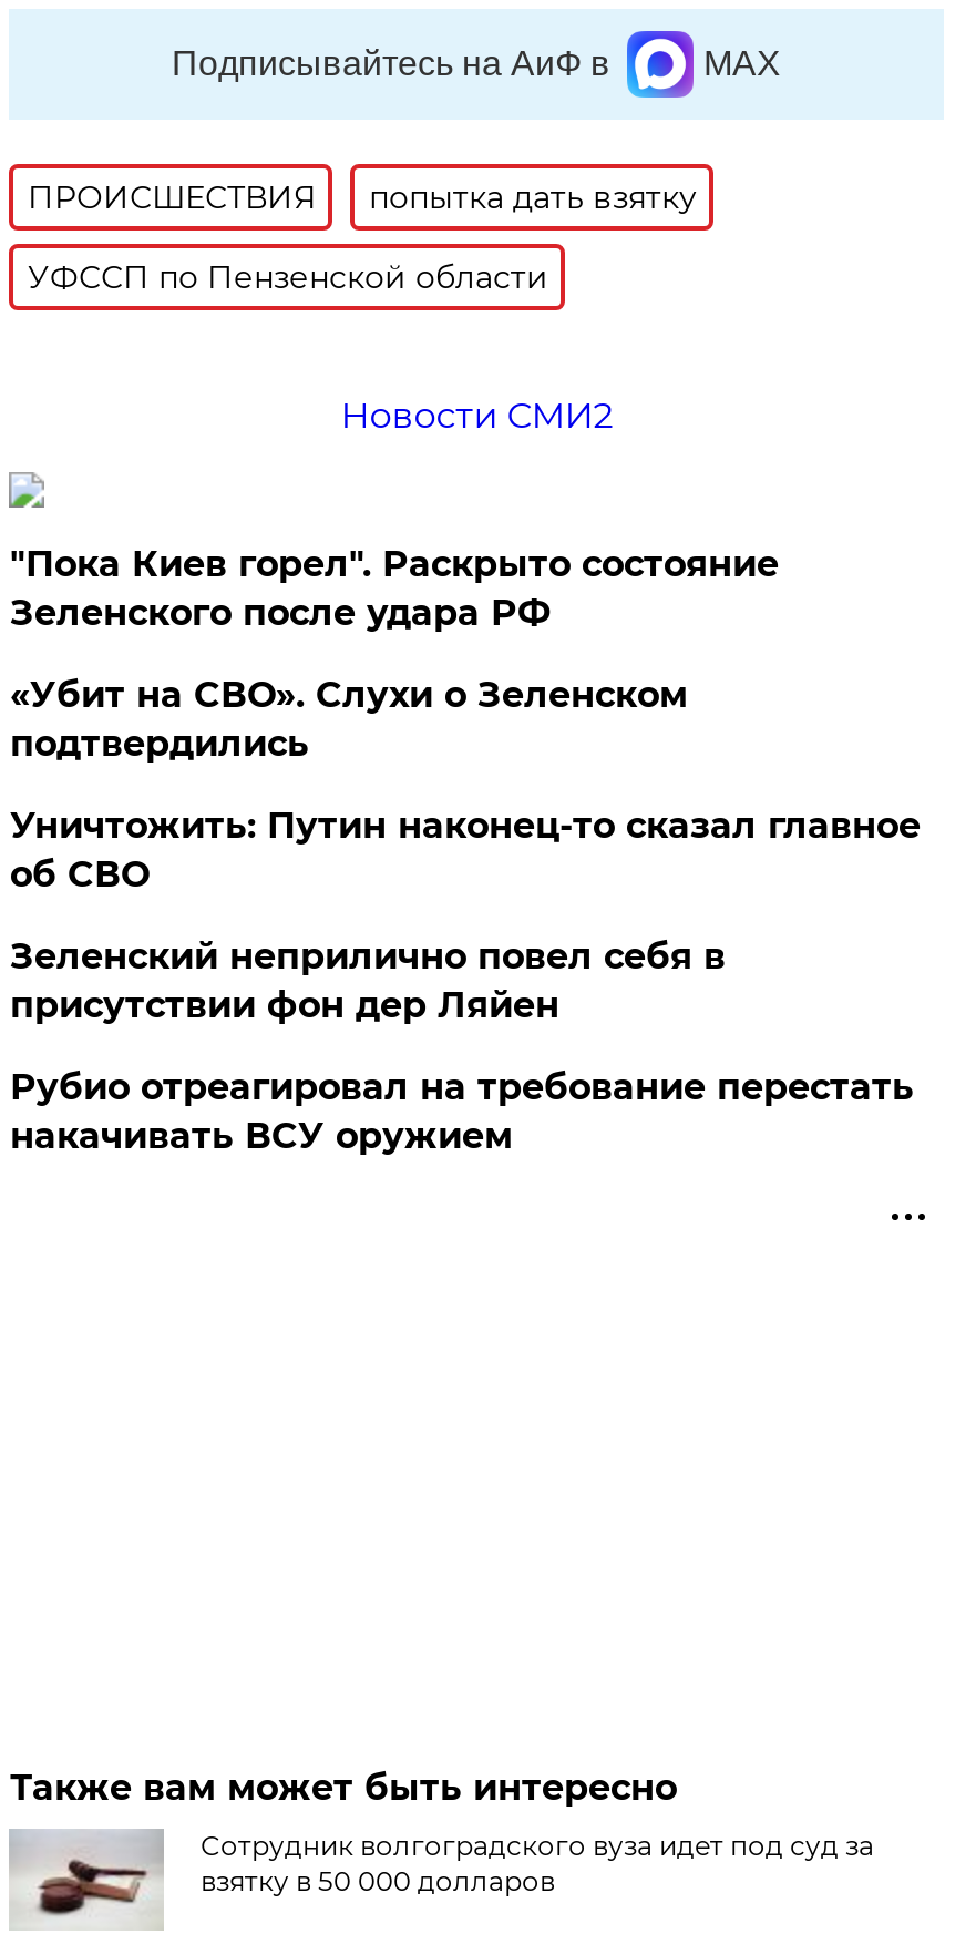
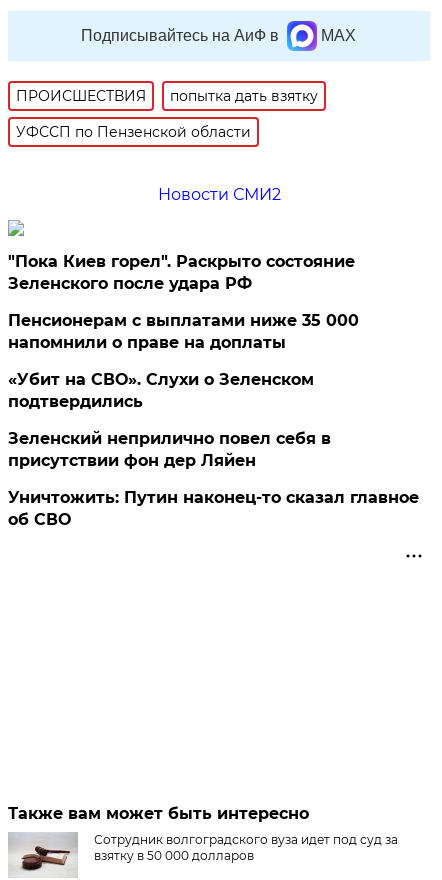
none -> [8,311,359,352] Пенсионерам с выплатами ниже 35 000 | напомнили о праве на доплаты
moved [10,674,688,765] -> [8,370,314,411]: «Убит на СВО». Слухи о Зеленском | подтвердились
moved [10,804,920,895] -> [8,488,419,529]: Уничтожить: Путин наконец-то сказал главное | об СВО
[10,1066,914,1157] Рубио отреагировал на требование перестать | накачивать ВСУ оружием -> none

